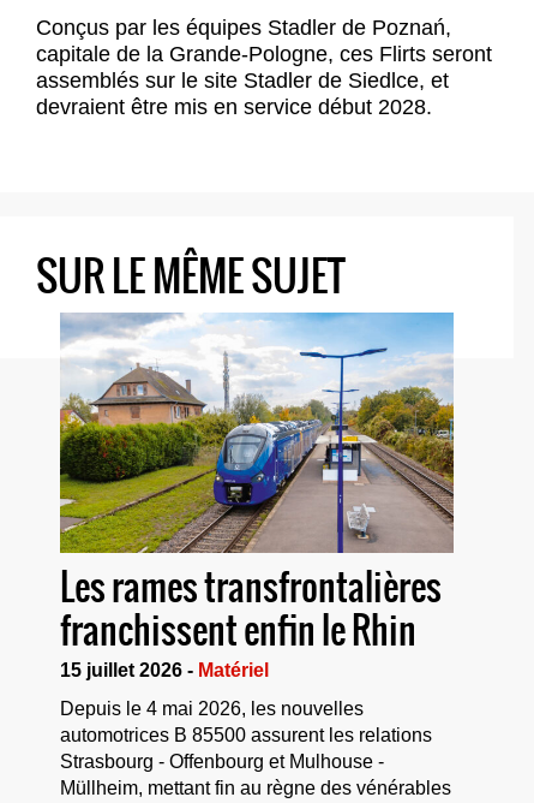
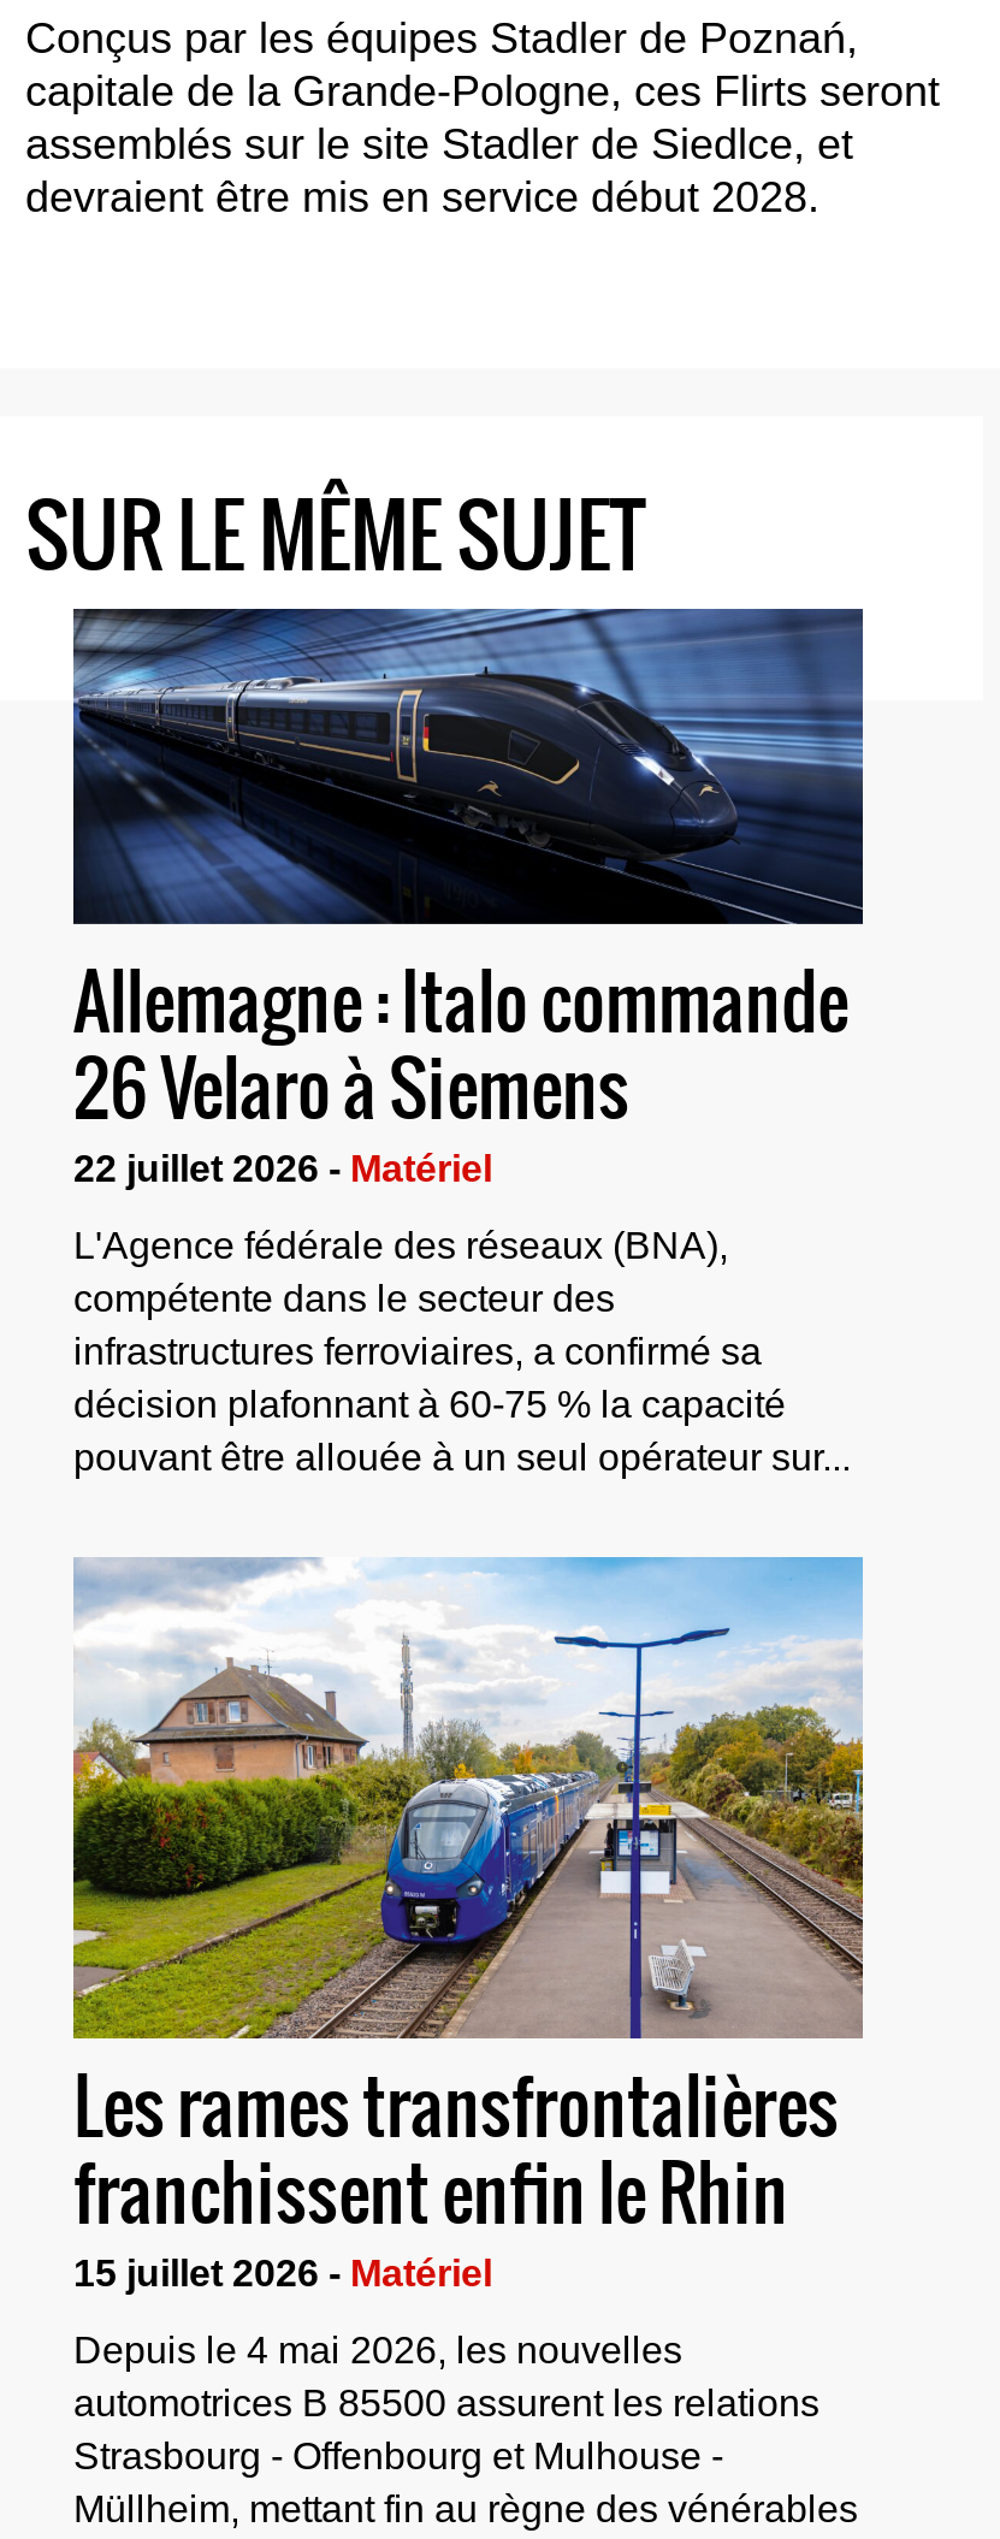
none -> [71,606,865,1479] [image] | Allemagne : Italo commande | 26 Velaro à Siemens | 22 juillet 2026 - Matériel | L'Agence fédérale des réseaux (BNA), | compétente dans le secteur des | infrastructures ferroviaires, a confirmé sa | décision plafonnant à 60-75 % la capacité | pouvant être allouée à un seul opérateur sur...

